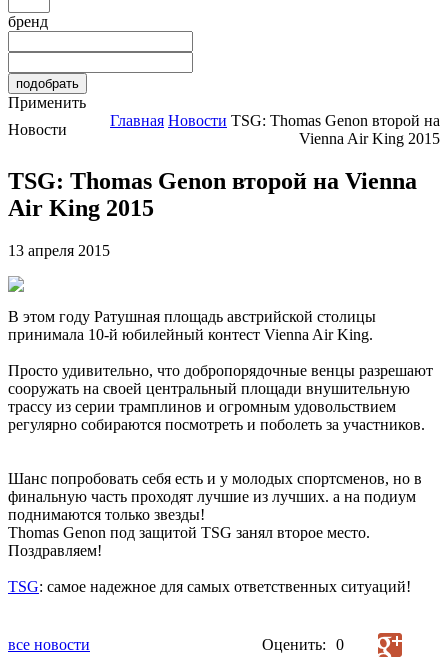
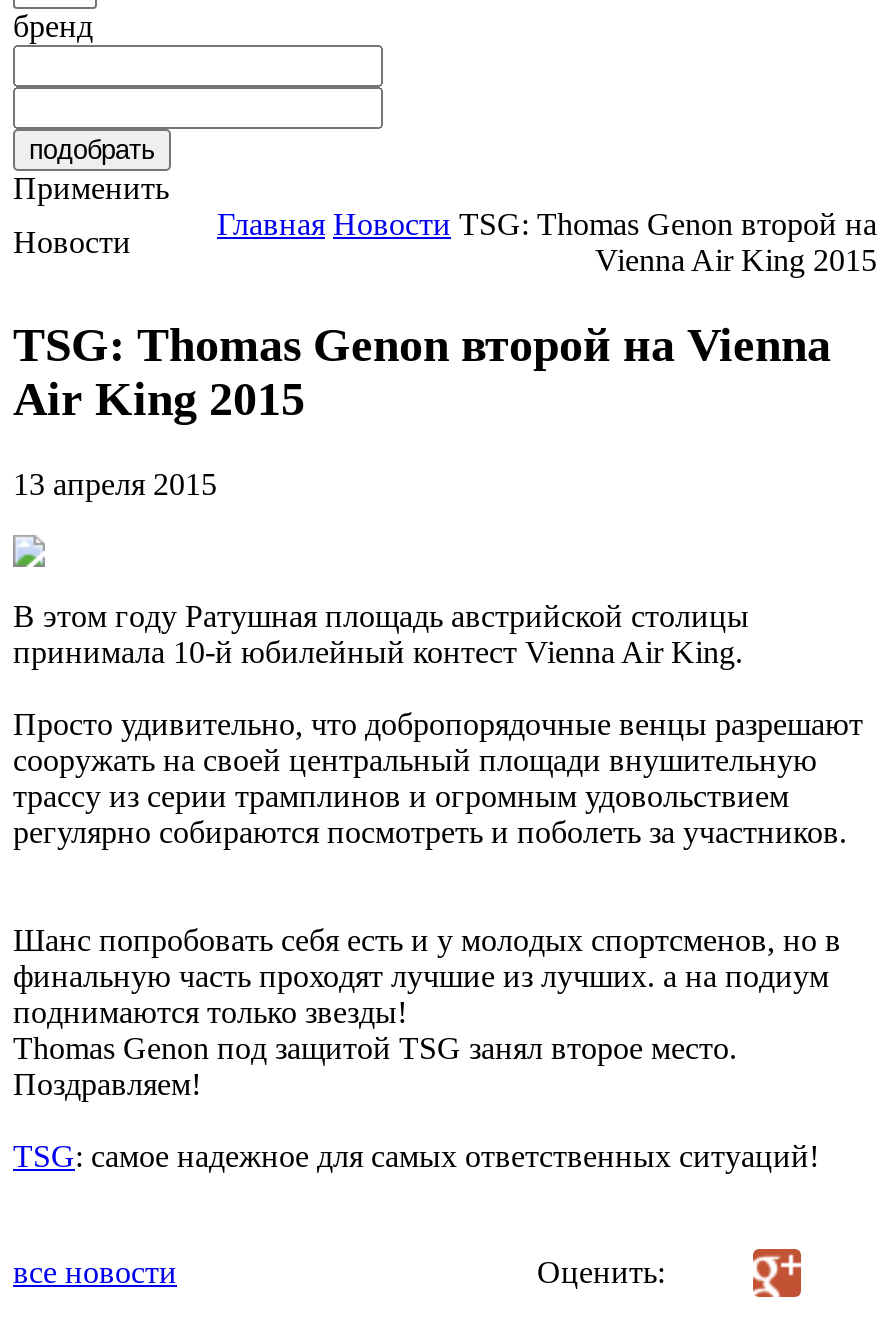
[262,636,344,653] Оценить: 0 -> [537,1255,665,1289] Оценить:

